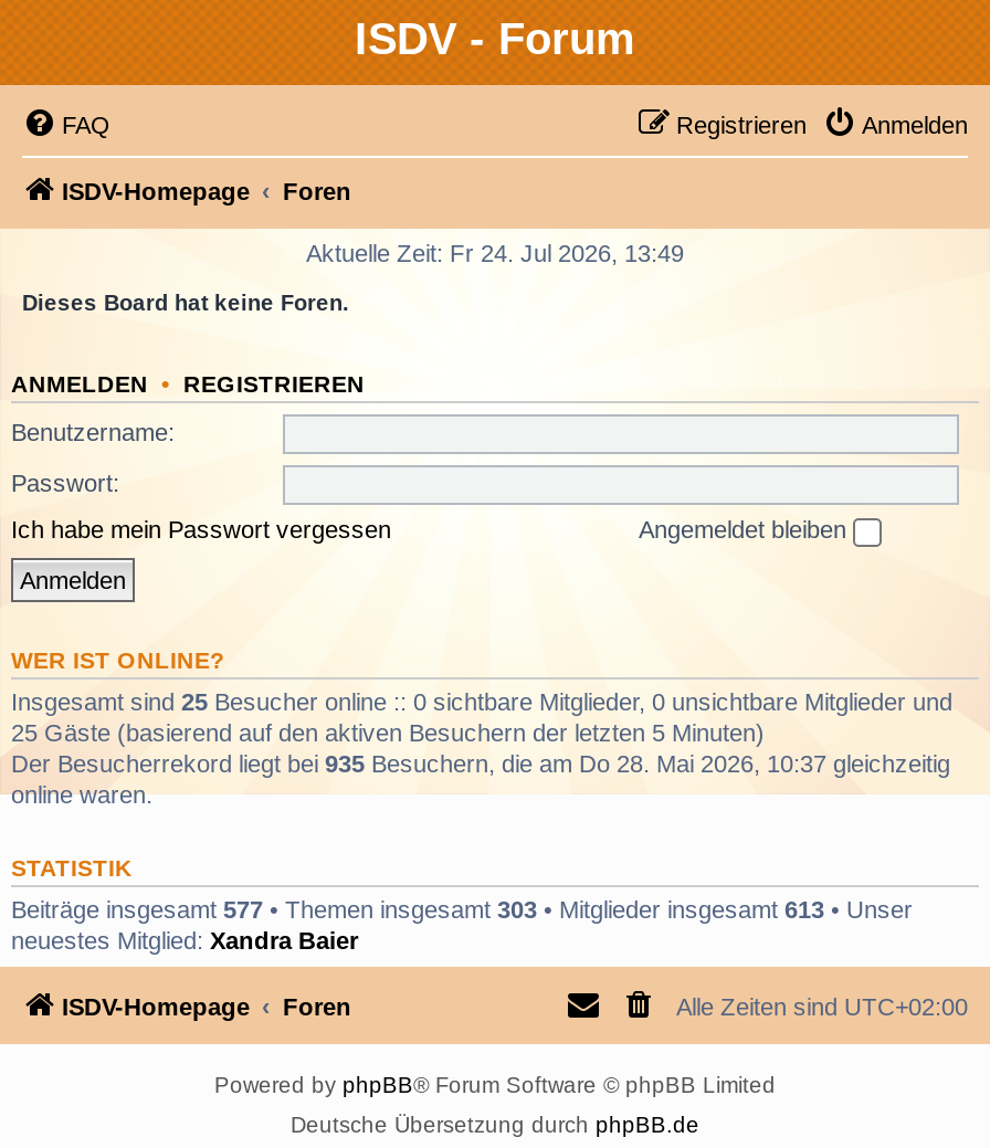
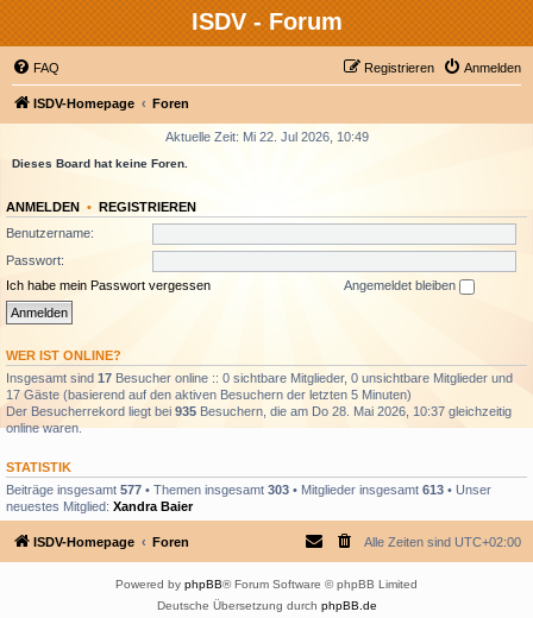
[306,240,684,266] Aktuelle Zeit: Fr 24. Jul 2026, 13:49 -> [165,130,368,144] Aktuelle Zeit: Mi 22. Jul 2026, 10:49
[11,687,952,714] Insgesamt sind 25 Besucher online :: 0 sichtbare Mitglieder, 0 unsichtbare Mitglieder und -> [6,370,513,385] Insgesamt sind 17 Besucher online :: 0 sichtbare Mitglieder, 0 unsichtbare Mitglieder und
[11,718,765,745] 25 Gäste (basierend auf den aktiven Besuchern der letzten 5 Minuten) -> [6,387,412,401] 17 Gäste (basierend auf den aktiven Besuchern der letzten 5 Minuten)

